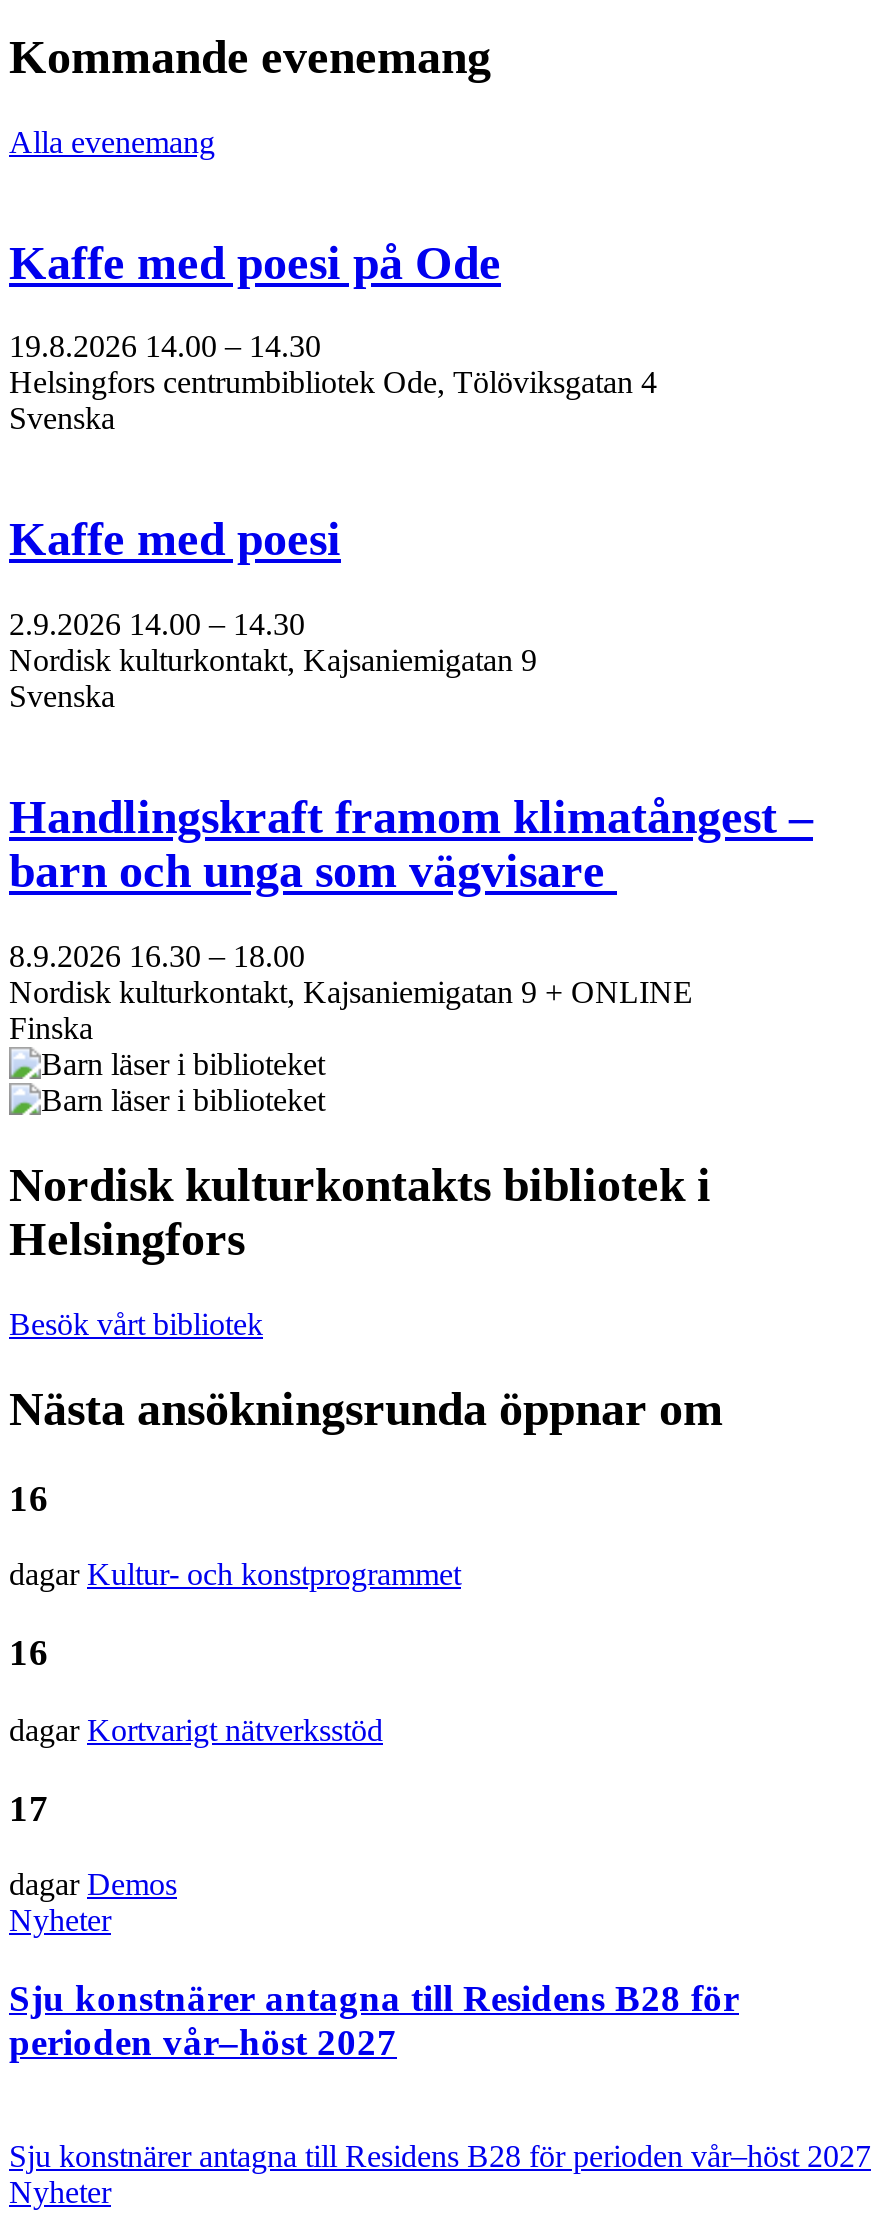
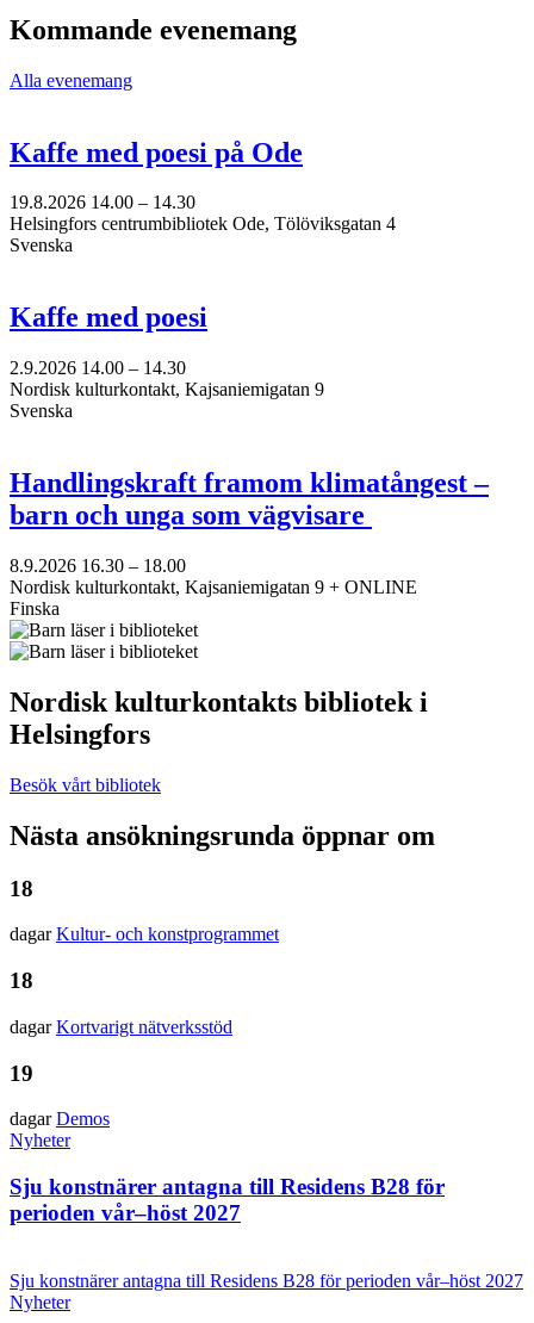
[9,1476,49,1518] 16 -> [10,876,33,901] 18
[9,1631,49,1673] 16 -> [10,968,33,993] 18
[9,1786,49,1828] 17 -> [10,1060,33,1085] 19

